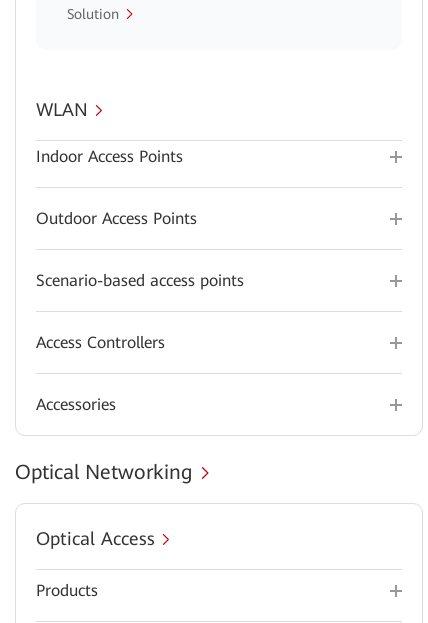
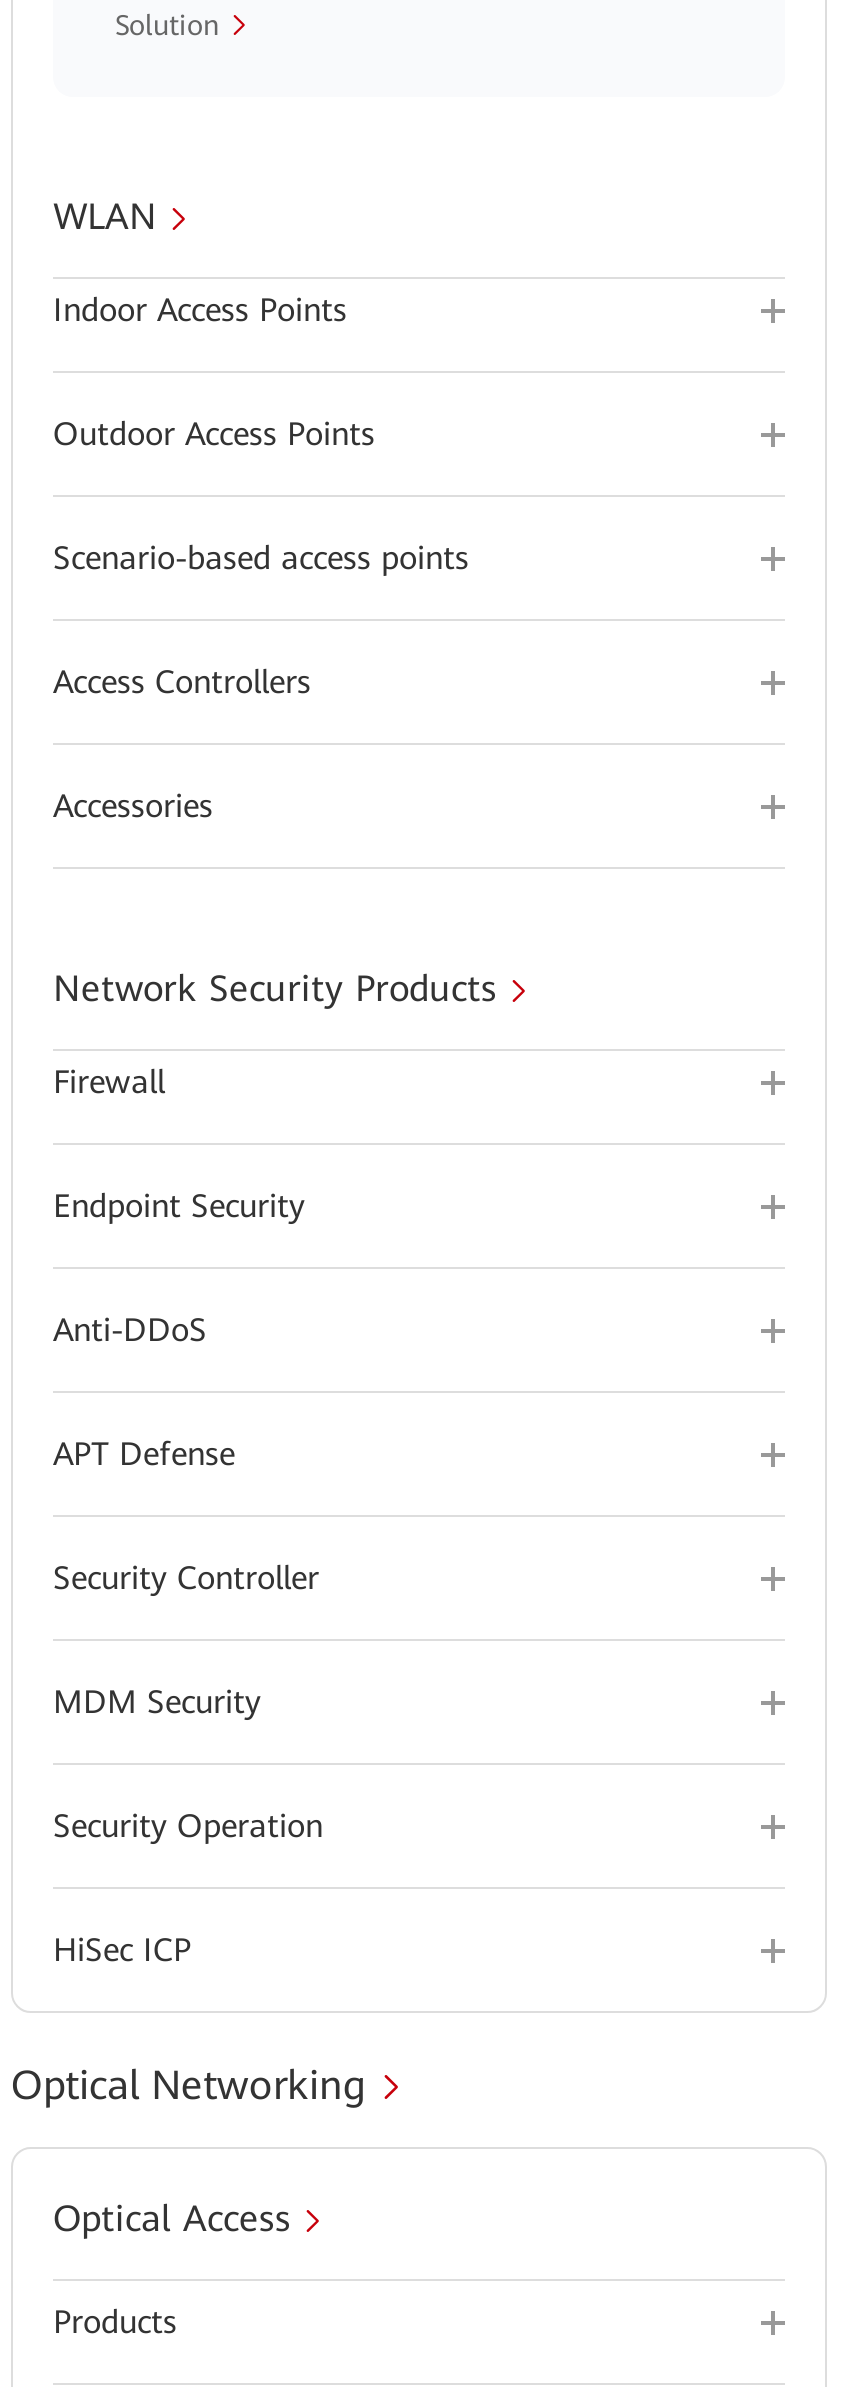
none -> [53,967,497,1969] Network Security Products | Firewall | Endpoint Security | Anti-DDoS | APT Defense | Security Controller | MDM Security | Security Operation | HiSec ICP

